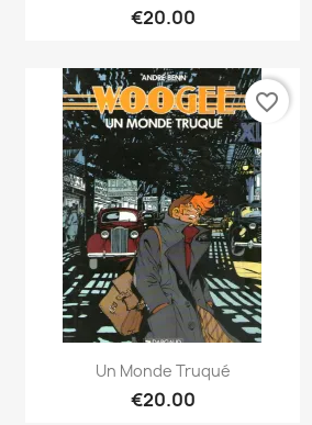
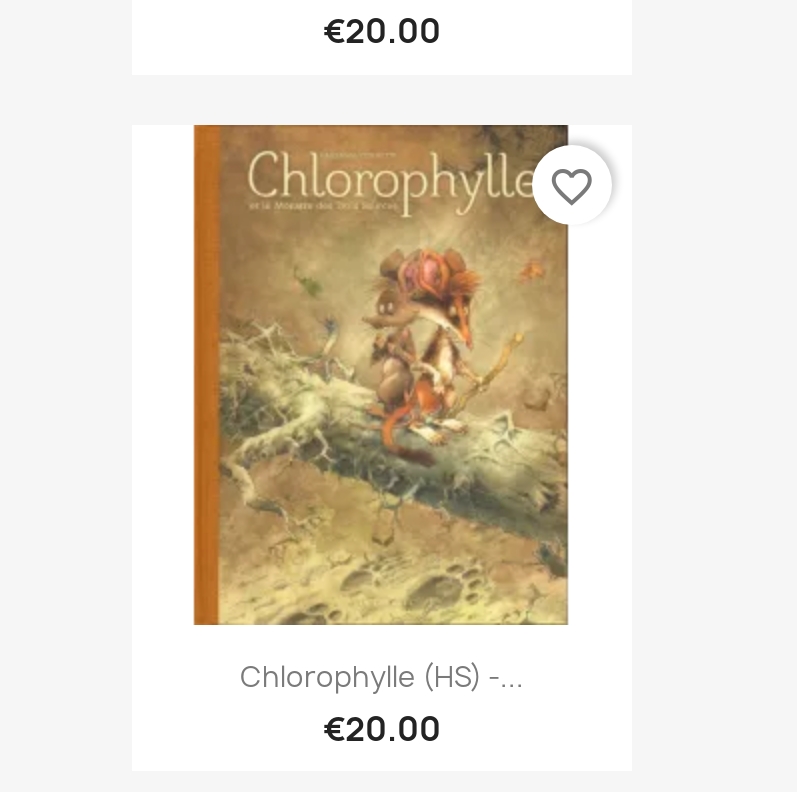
[59,67,265,381] [image] | Un Monde Truqué -> [192,122,570,694] [image] | Chlorophylle (HS) -...

